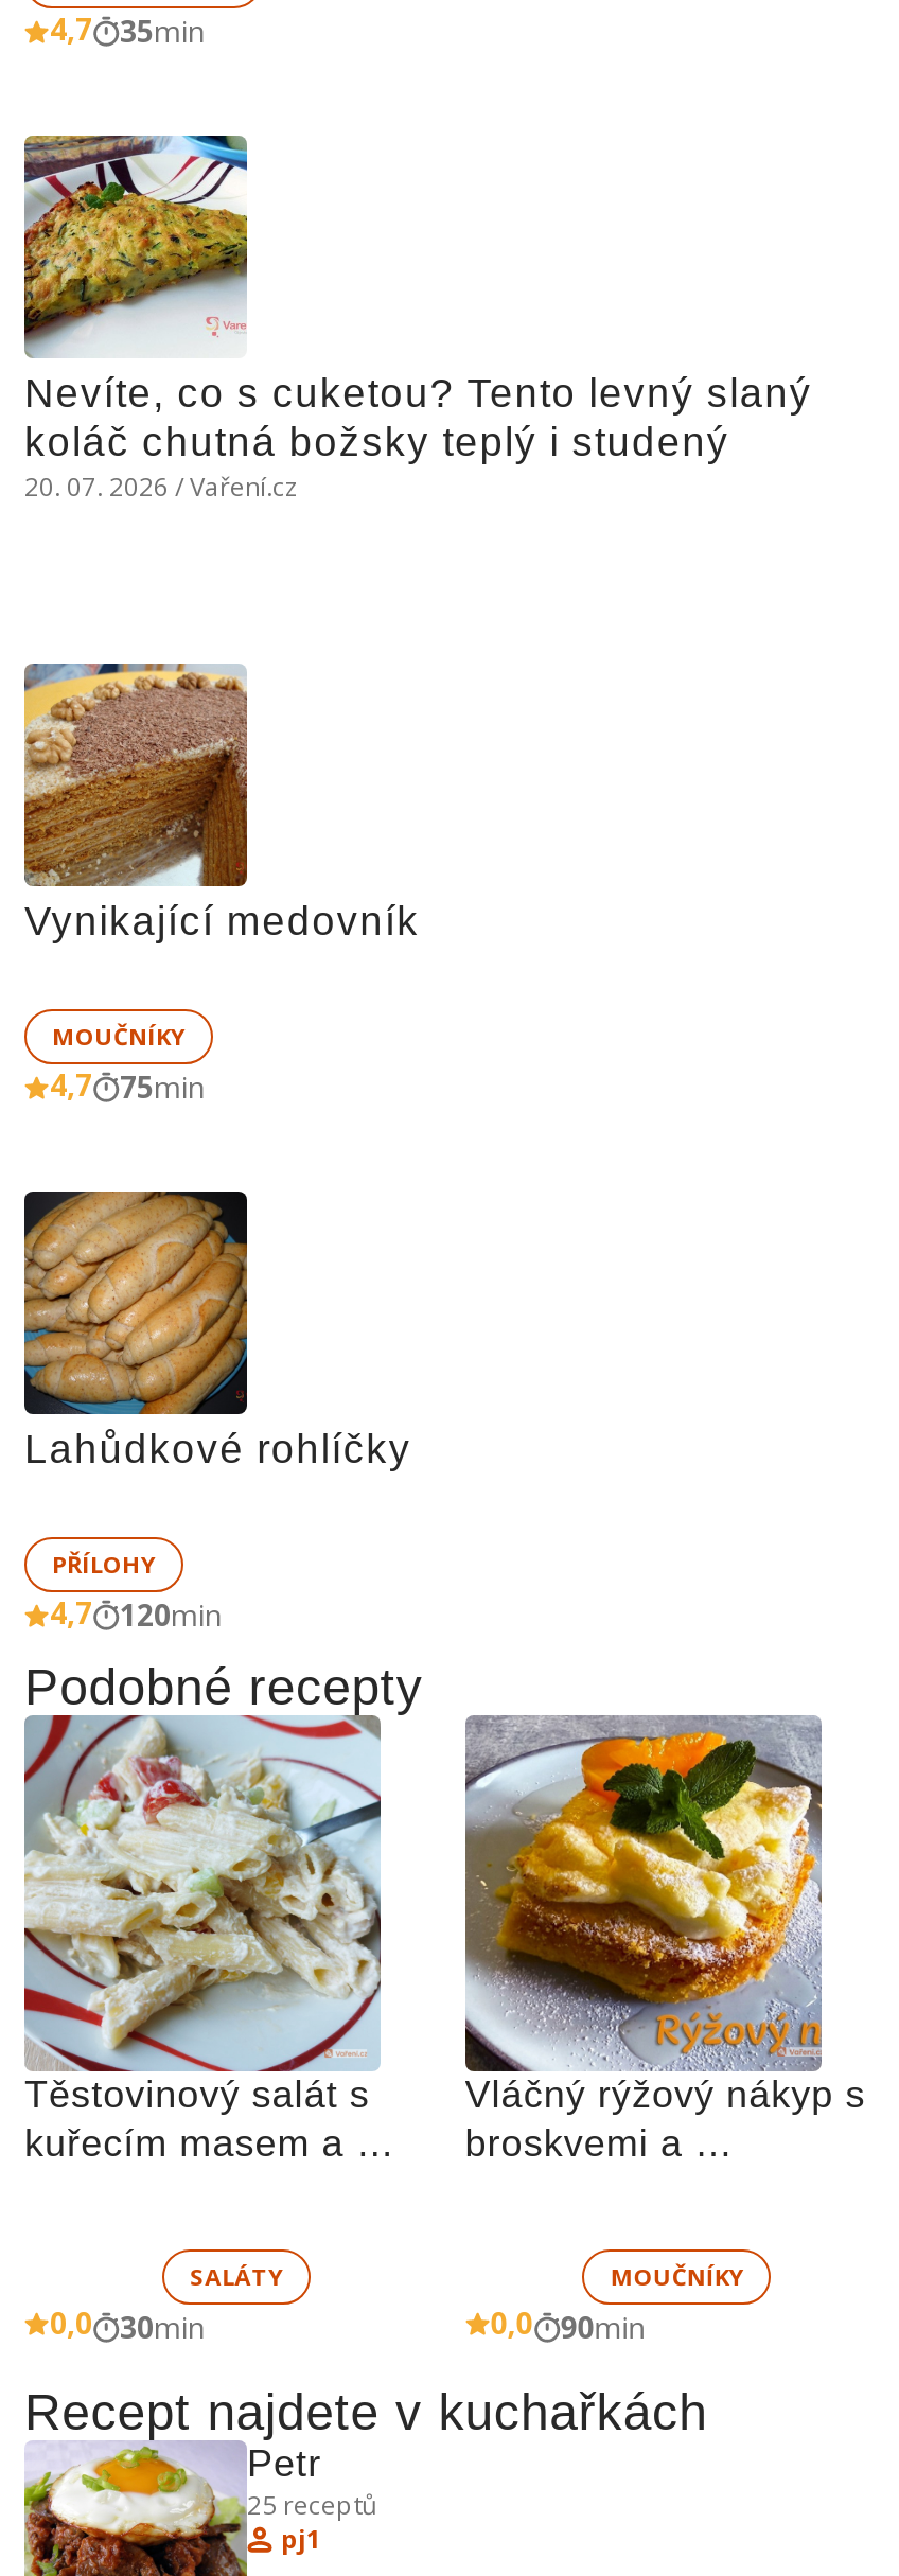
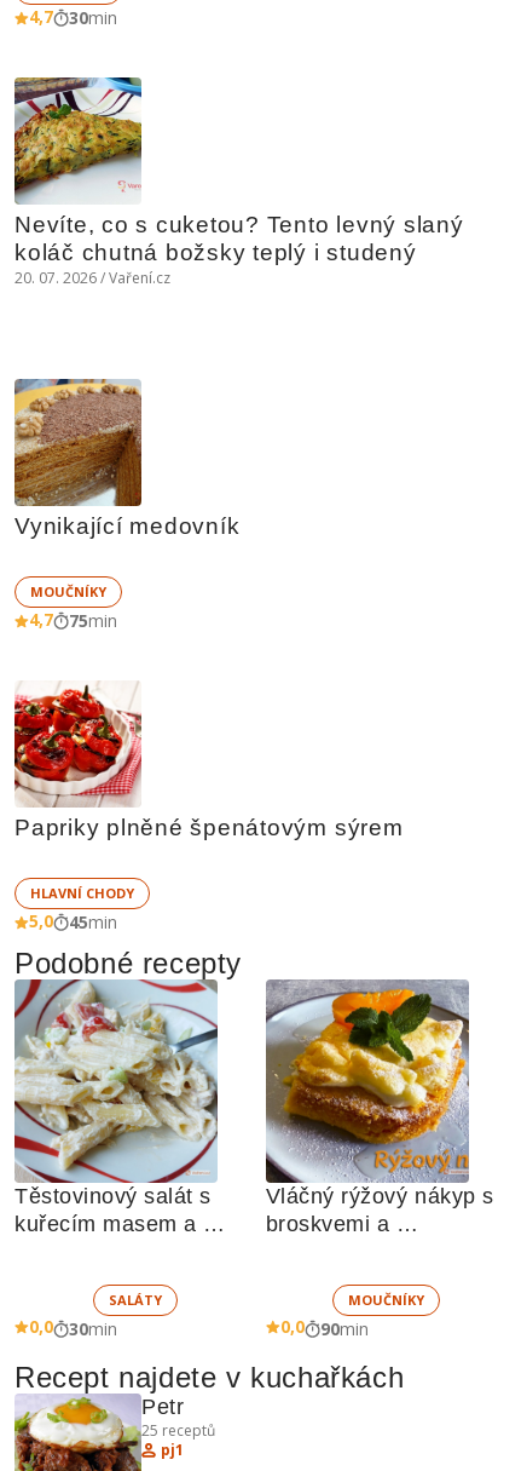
[50,8,205,51] 4,7 35min -> [29,5,117,29] 4,7 30min
[22,1189,412,1471] [image] | Lahůdkové rohlíčky -> [13,680,403,840] [image] | Papriky plněné špenátovým sýrem
[50,1548,222,1635] PŘÍLOHY | 4,7 | 120min -> [29,884,134,933] HLAVNÍ CHODY | 5,0 | 45min

